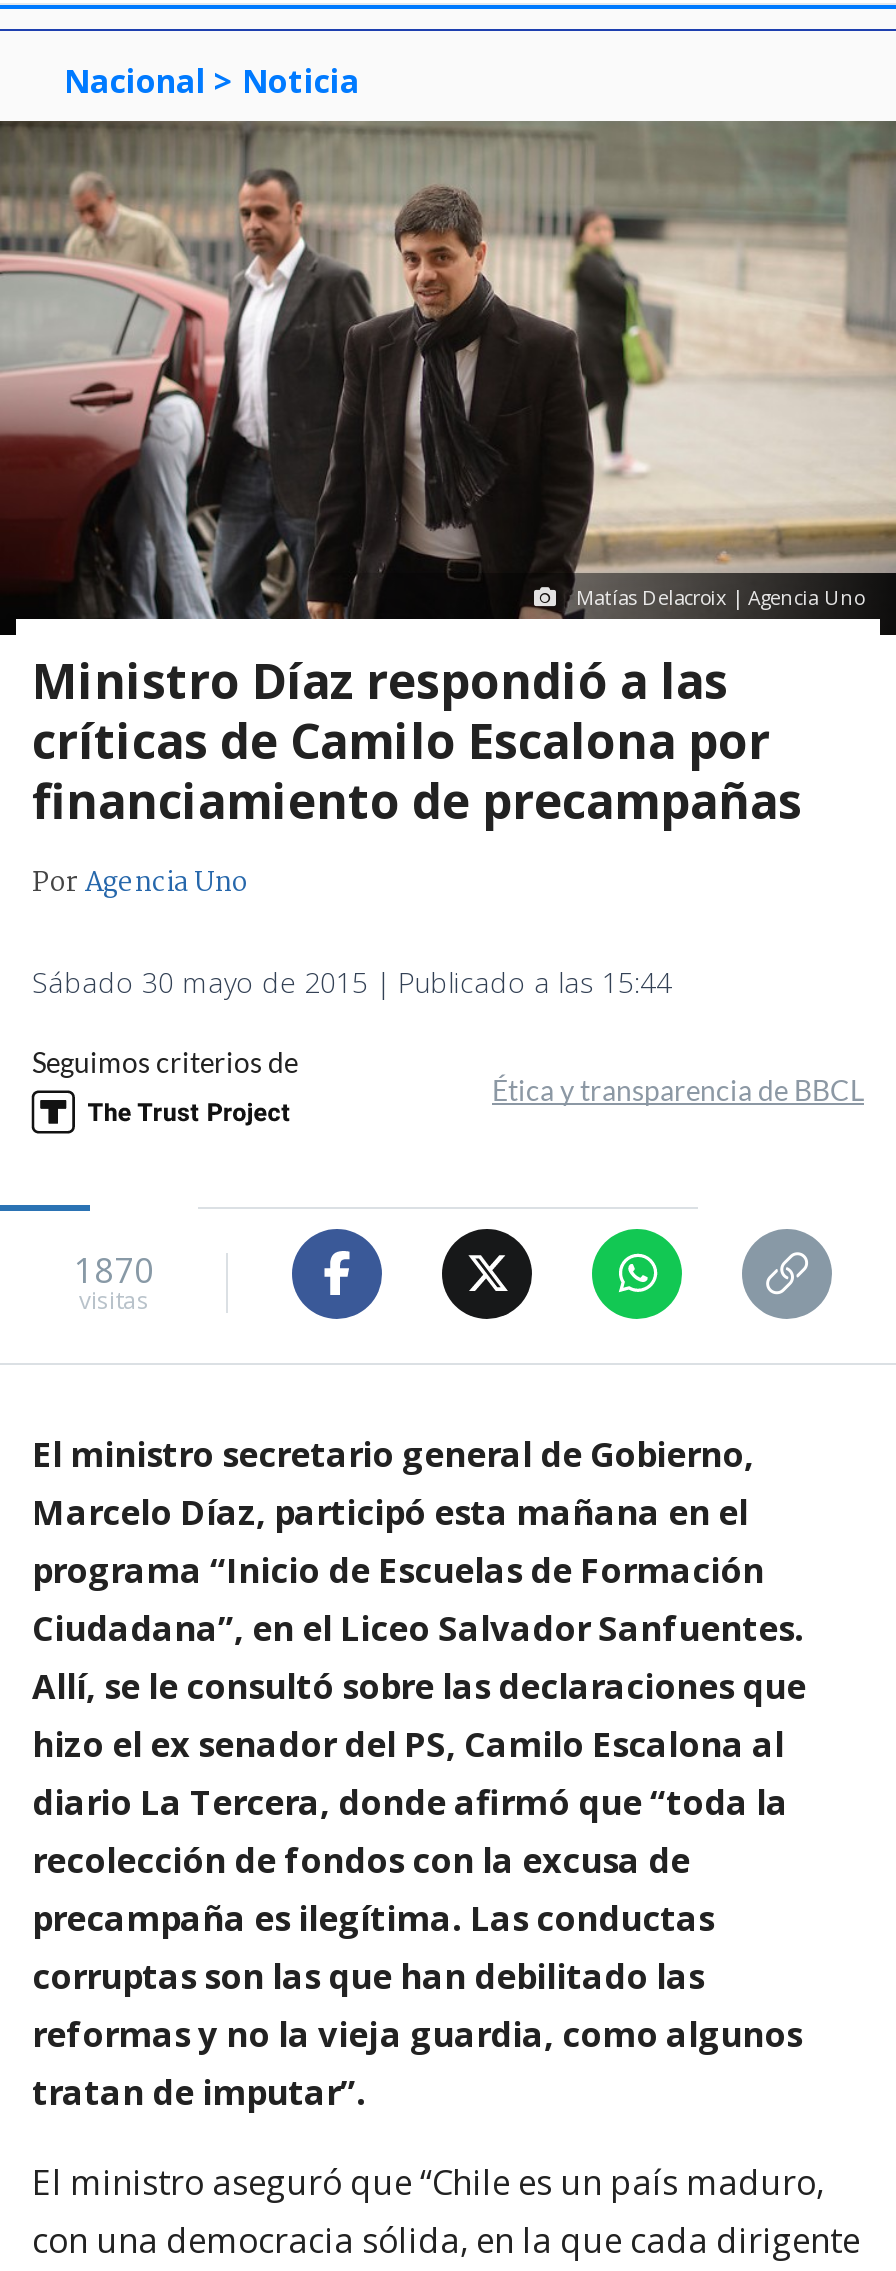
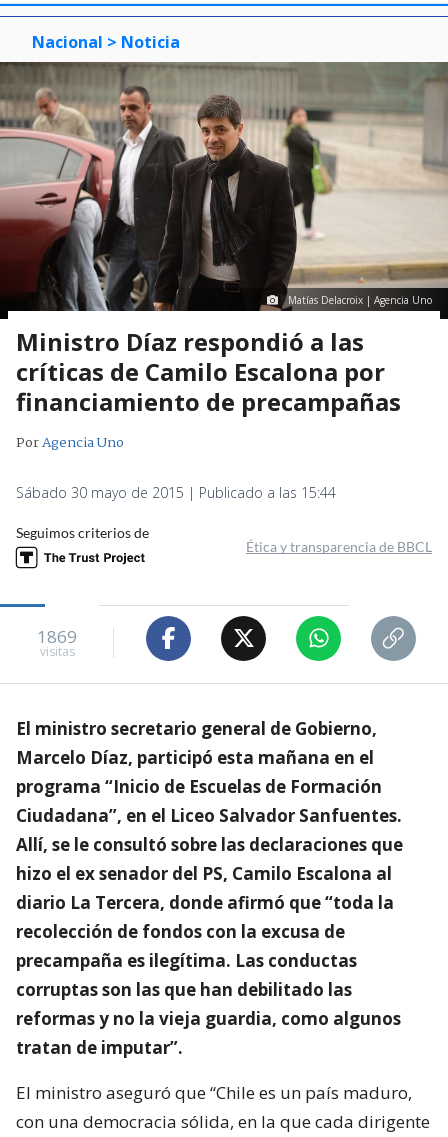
[74,1248,154,1294] 1870 -> [37,625,77,648] 1869

